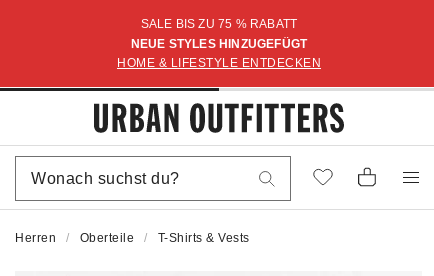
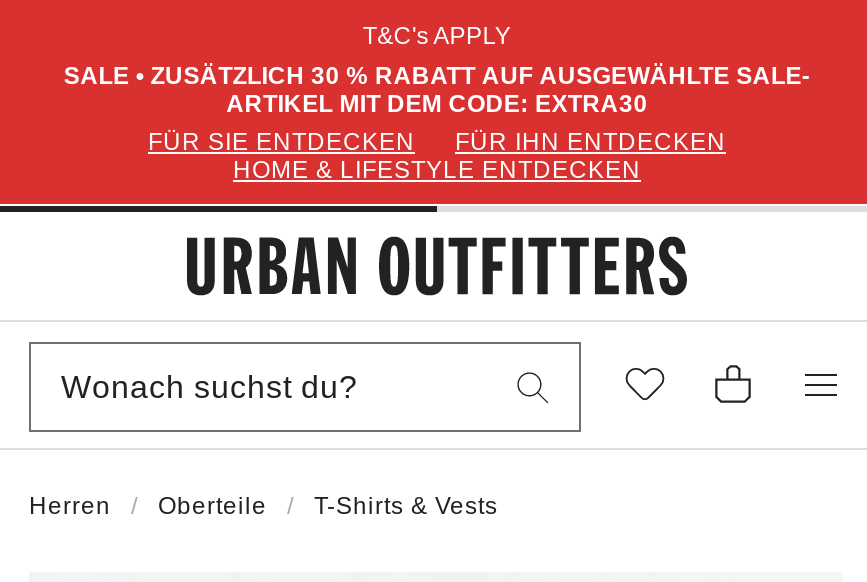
[131,17,307,51] SALE BIS ZU 75 % RABATT | NEUE STYLES HINZUGEFÜGT -> [64,22,810,156] T&C's APPLY | SALE • ZUSÄTZLICH 30 % RABATT AUF AUSGEWÄHLTE SALE- | ARTIKEL MIT DEM CODE: EXTRA30 | FÜR SIE ENTDECKEN | FÜR IHN ENTDECKEN

